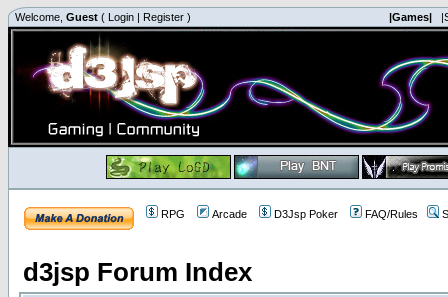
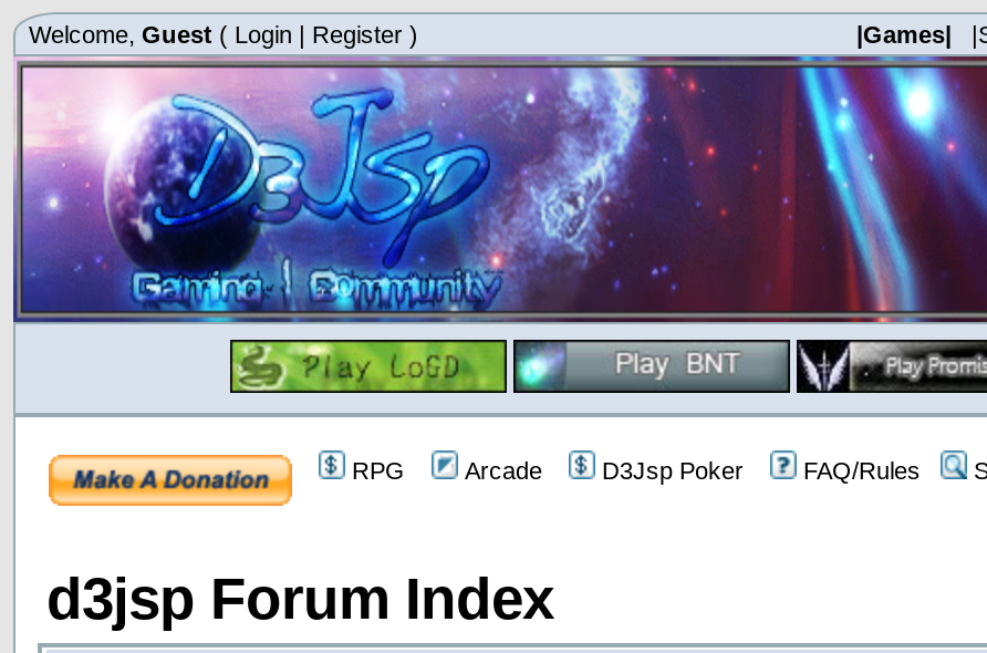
[7,26,445,148] [image] -> [11,54,980,324] [image]

